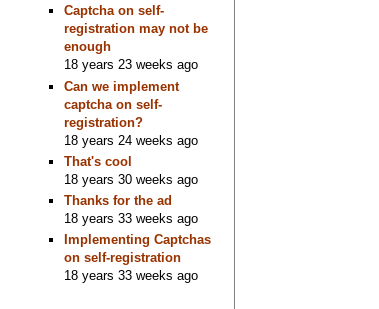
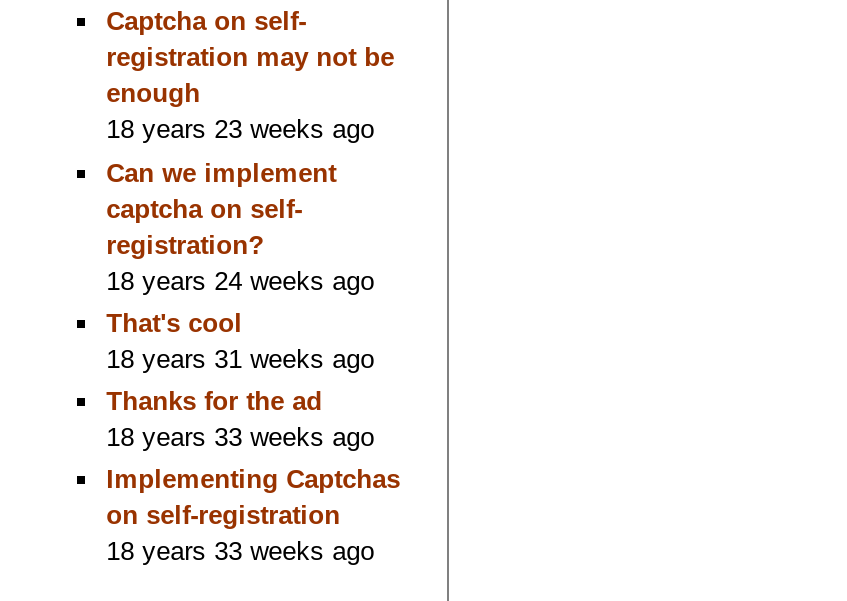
[64,172,198,187] 18 years 30 weeks ago -> [106,343,374,373] 18 years 31 weeks ago

